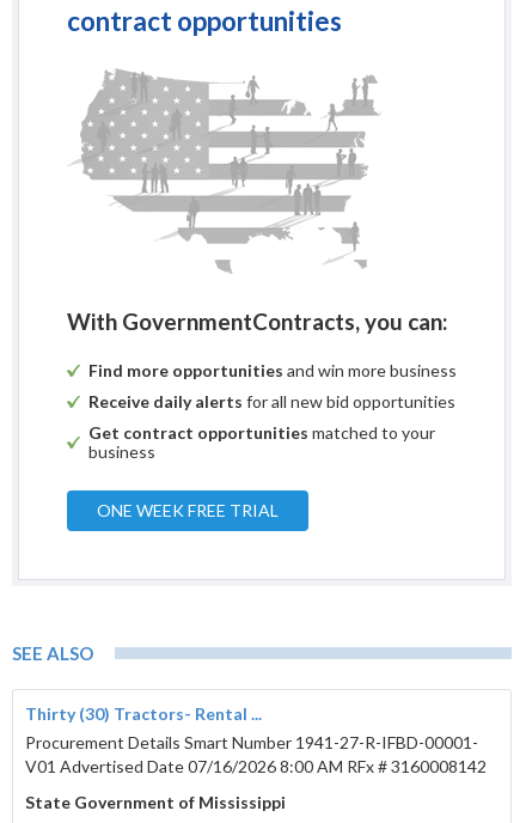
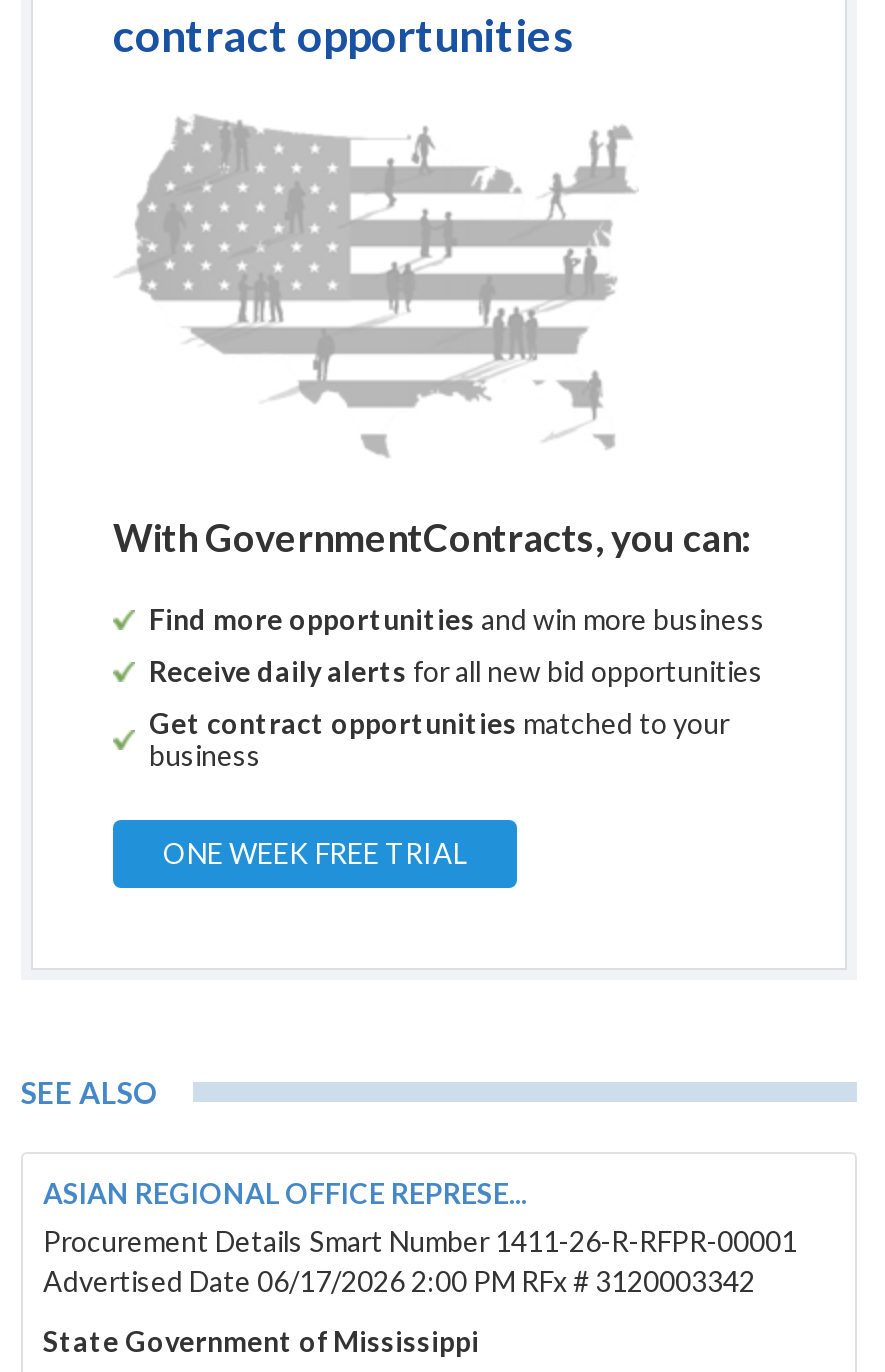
[25,704,487,777] Thirty (30) Tractors- Rental ... | Procurement Details Smart Number 1941-27-R-IFBD-00001- | V01 Advertised Date 07/16/2026 8:00 AM RFx # 3160008142 -> [43,1177,797,1299] ASIAN REGIONAL OFFICE REPRESE... | Procurement Details Smart Number 1411-26-R-RFPR-00001 | Advertised Date 06/17/2026 2:00 PM RFx # 3120003342

